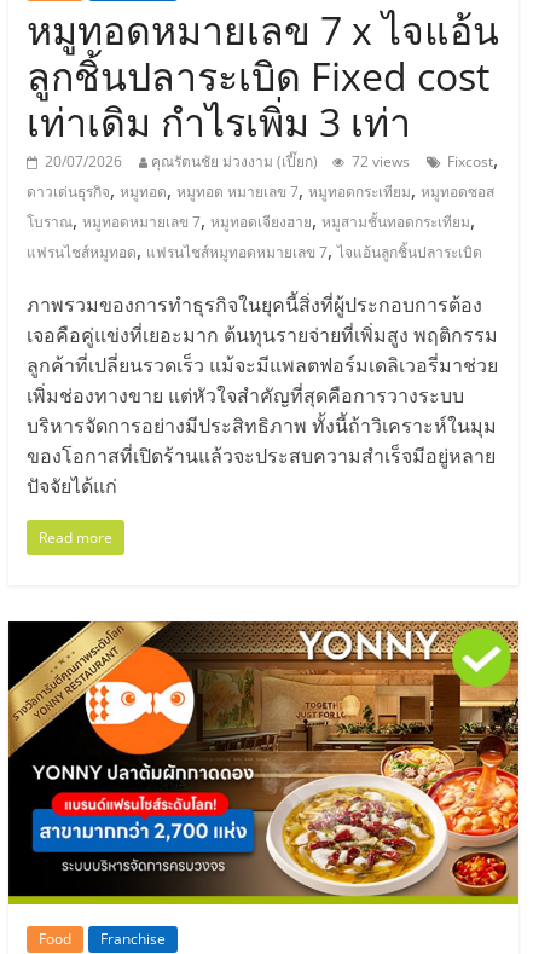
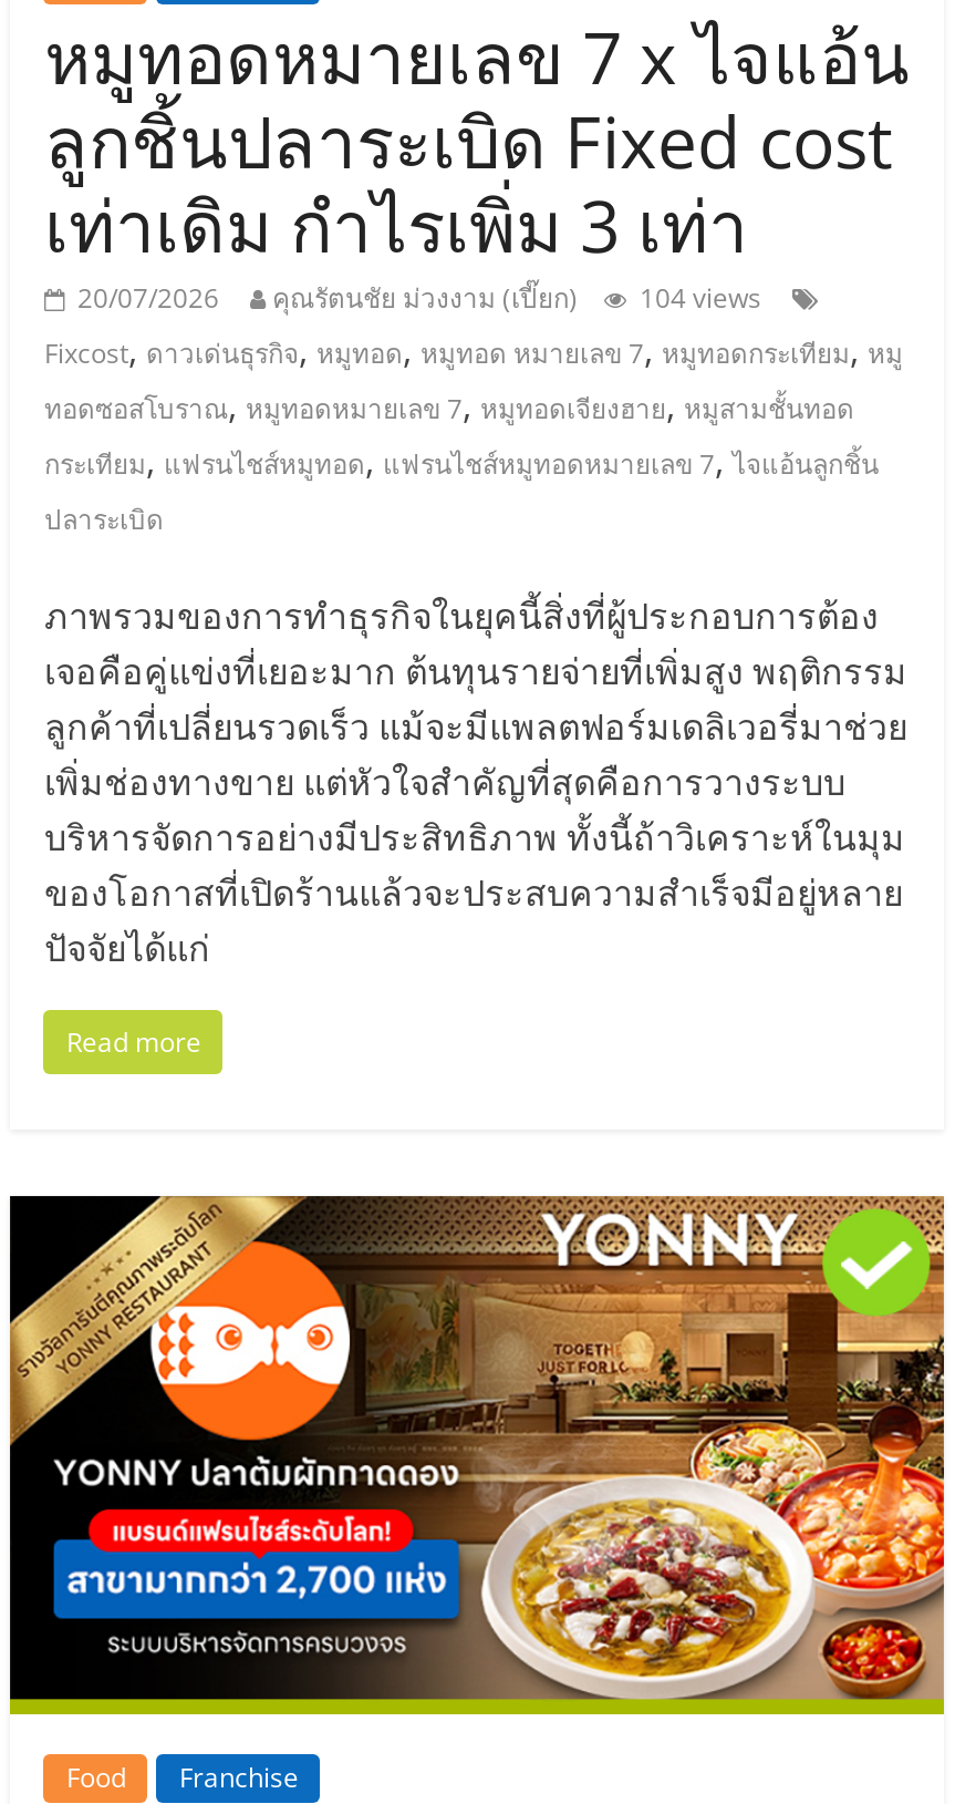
[27,147,498,264] 72 views | Fixcost, | ดาวเด่นธุรกิจ,หมูทอด,หมูทอด หมายเลข 7,หมูทอดกระเทียม,หมูทอดซอส | โบราณ,หมูทอดหมายเลข 7,หมูทอดเจียงฮาย,หมูสามชั้นทอดกระเทียม, | แฟรนไชส์หมูทอด,แฟรนไชส์หมูทอดหมายเลข 7,ไจแอ้นลูกชิ้นปลาระเบิด -> [44,278,903,537] 104 views | Fixcost,ดาวเด่นธุรกิจ,หมูทอด,หมูทอด หมายเลข 7,หมูทอดกระเทียม,หมู | ทอดซอสโบราณ,หมูทอดหมายเลข 7,หมูทอดเจียงฮาย,หมูสามชั้นทอด | กระเทียม,แฟรนไชส์หมูทอด,แฟรนไชส์หมูทอดหมายเลข 7,ไจแอ้นลูกชิ้น | ปลาระเบิด

